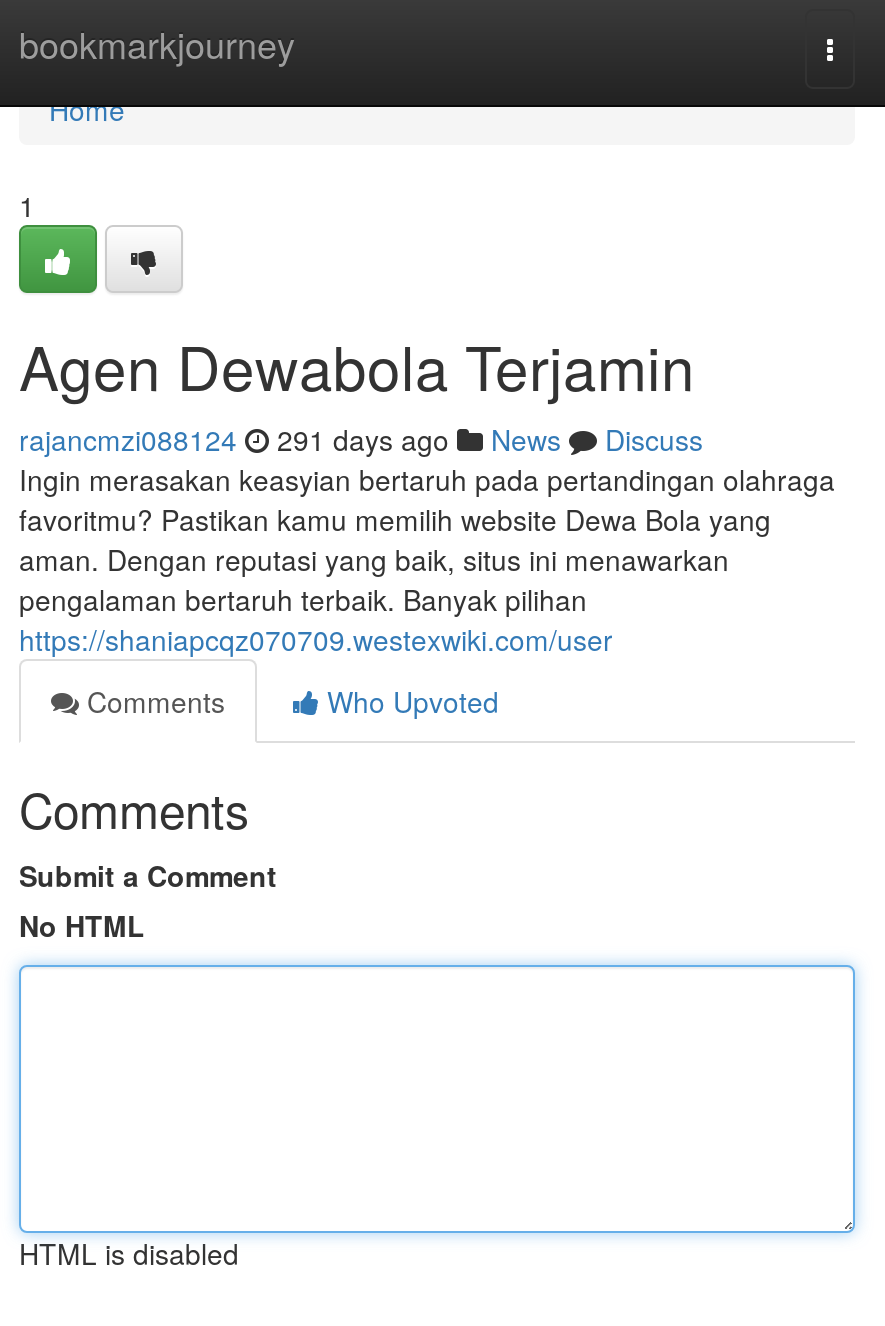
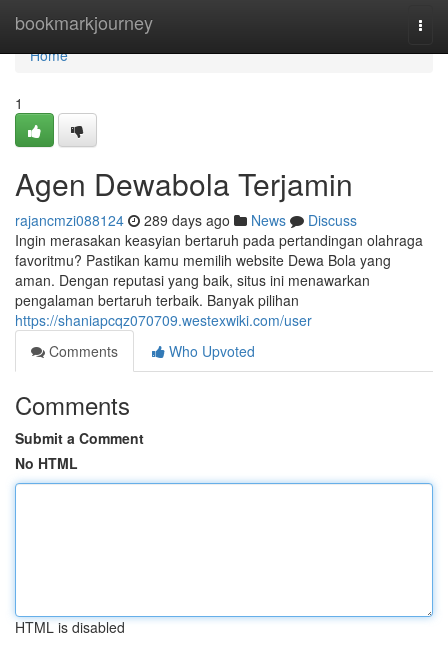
[19,419,703,459] rajancmzi088124 291 days ago News Discuss -> [15,210,357,230] rajancmzi088124 289 days ago News Discuss

